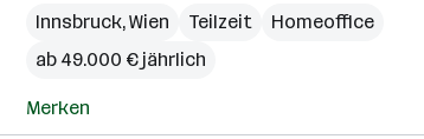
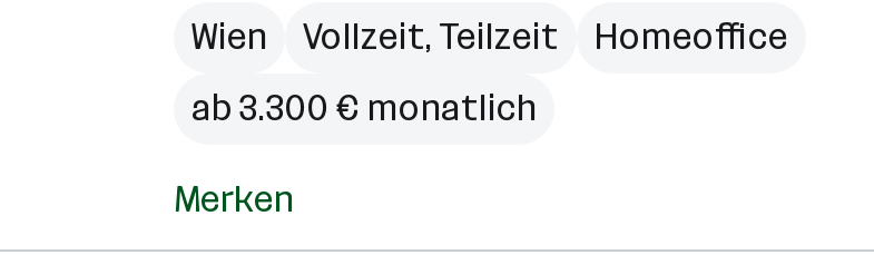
[36,11,252,33] Innsbruck,Wien | Teilzeit -> [192,16,559,58] Wien | Vollzeit, Teilzeit
[36,48,206,71] ab 49.000 € jährlich -> [192,87,537,129] ab 3.300 € monatlich

